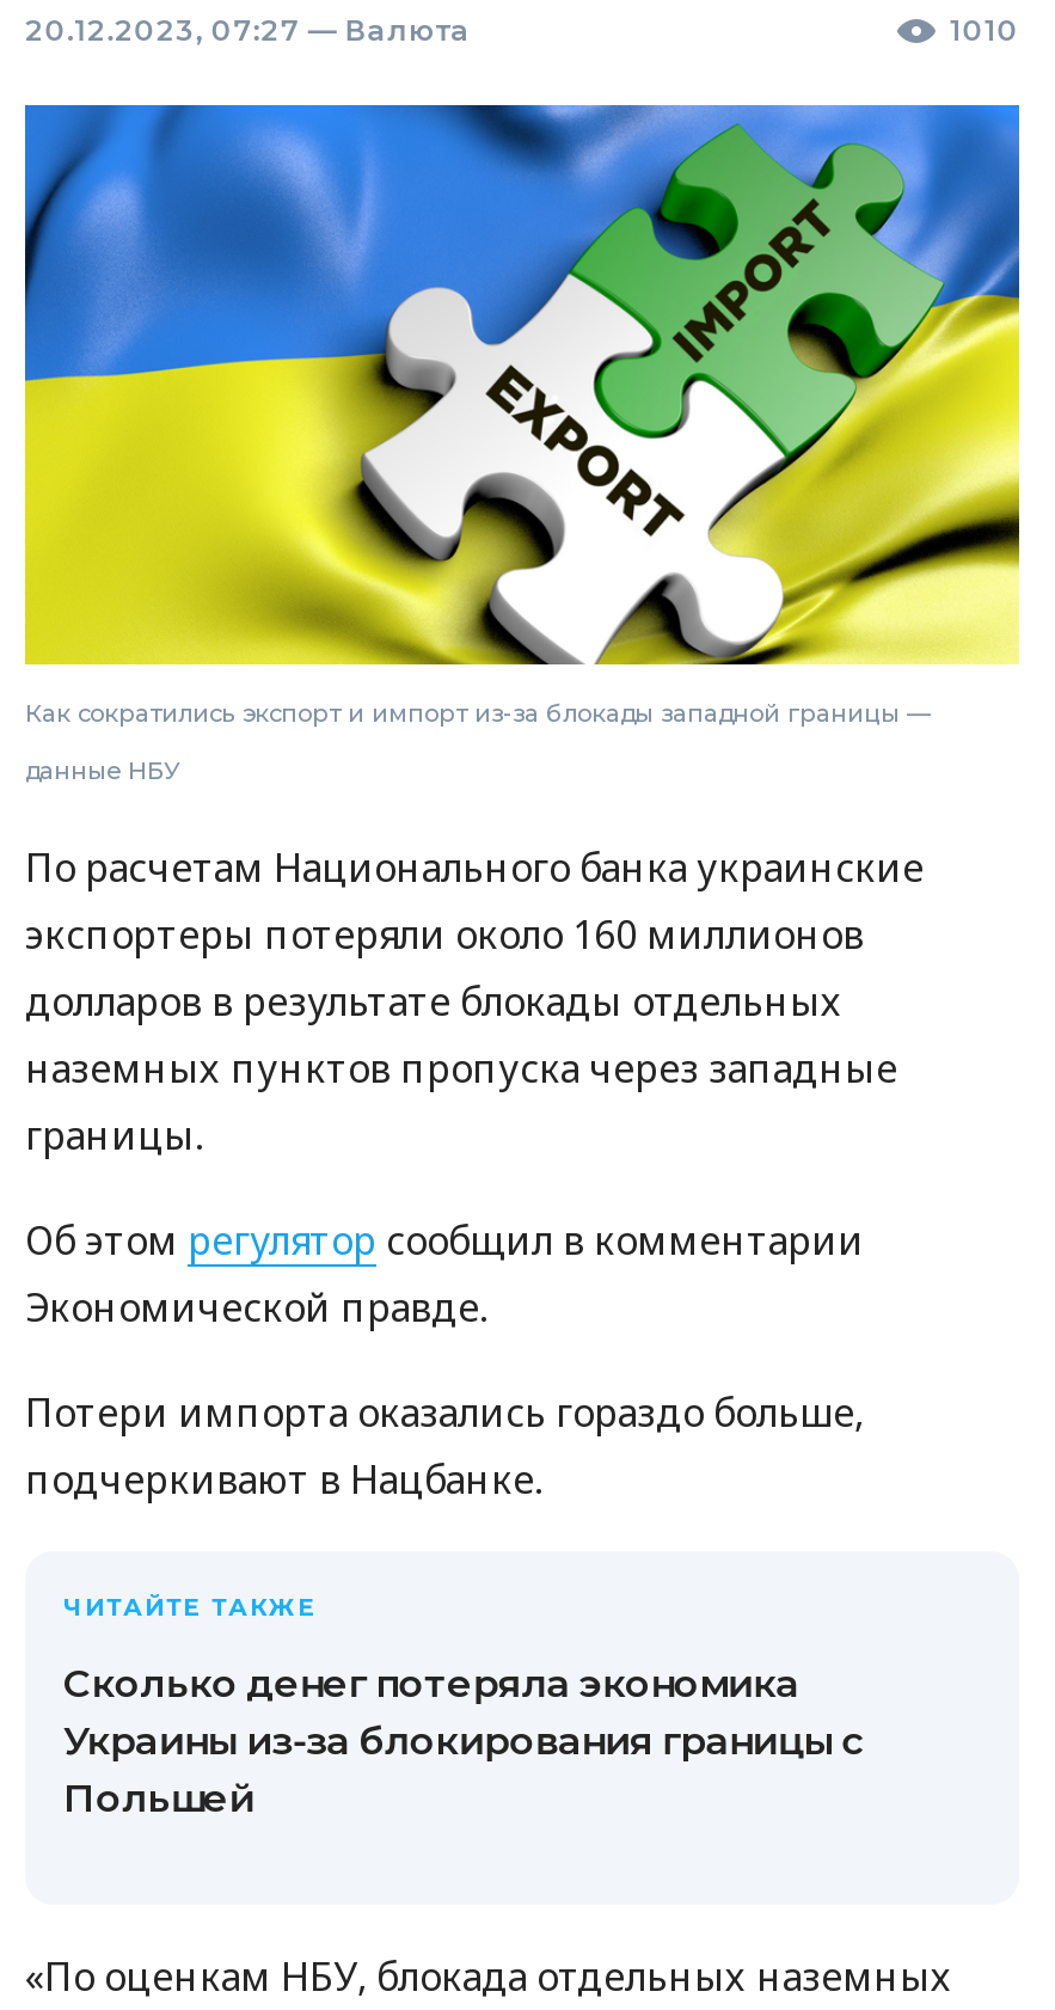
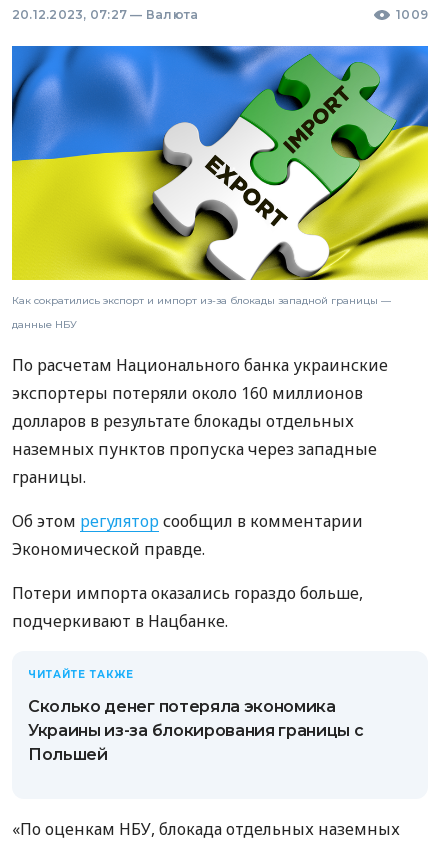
[950,12,1019,48] 1010 -> [396,7,428,22] 1009

